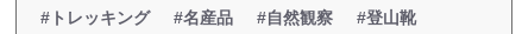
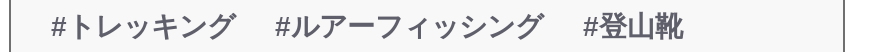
[174,8,333,27] #名産品 | #自然観察 -> [275,11,543,43] #ルアーフィッシング

